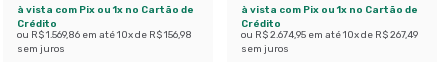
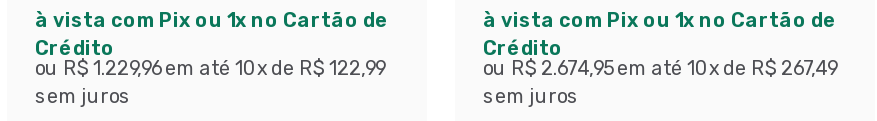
[17,28,192,39] ou R$ 1.569,86 em até 10 x de R$ 156,98 -> [35,57,385,79] ou R$ 1.229,96 em até 10 x de R$ 122,99

